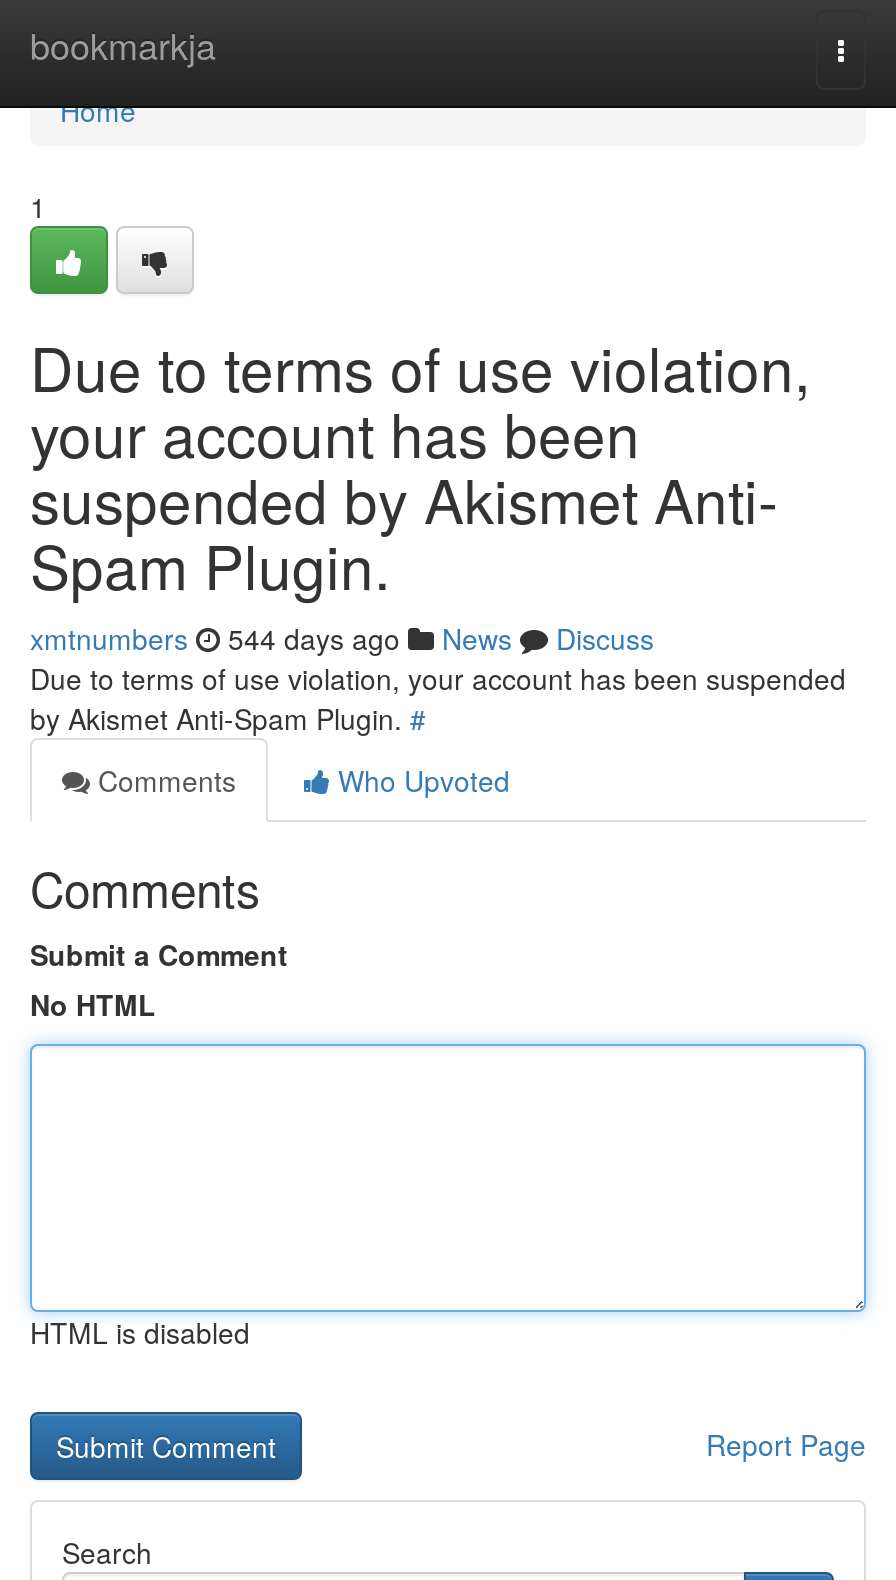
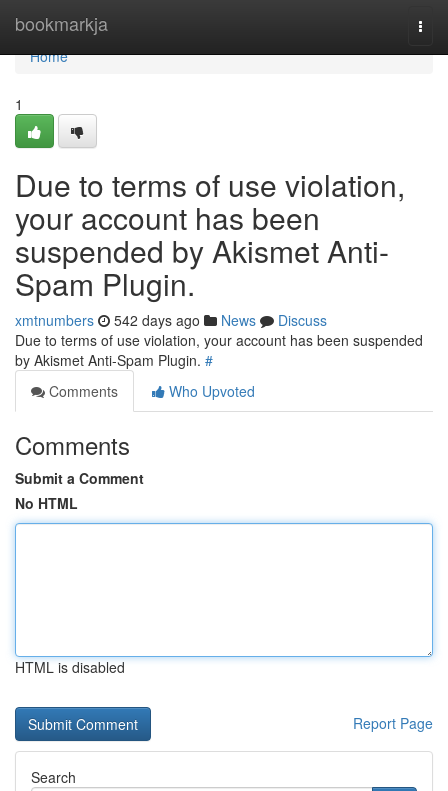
[30,618,654,658] xmtnumbers 544 days ago News Discuss -> [15,310,327,330] xmtnumbers 542 days ago News Discuss

